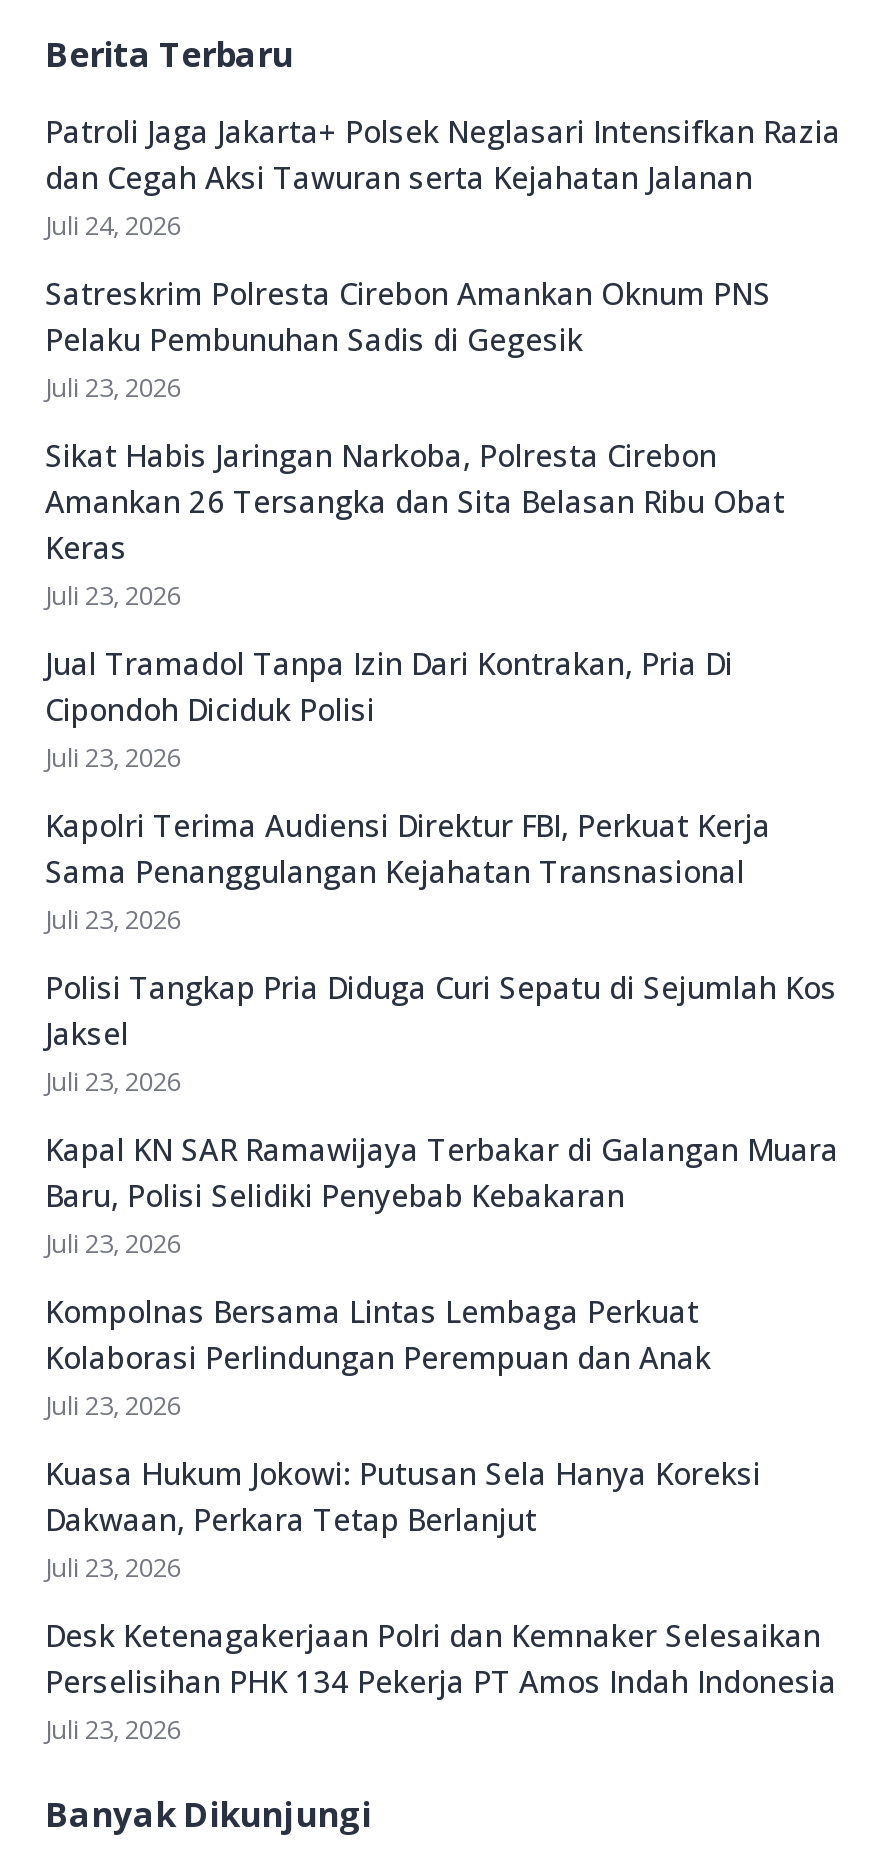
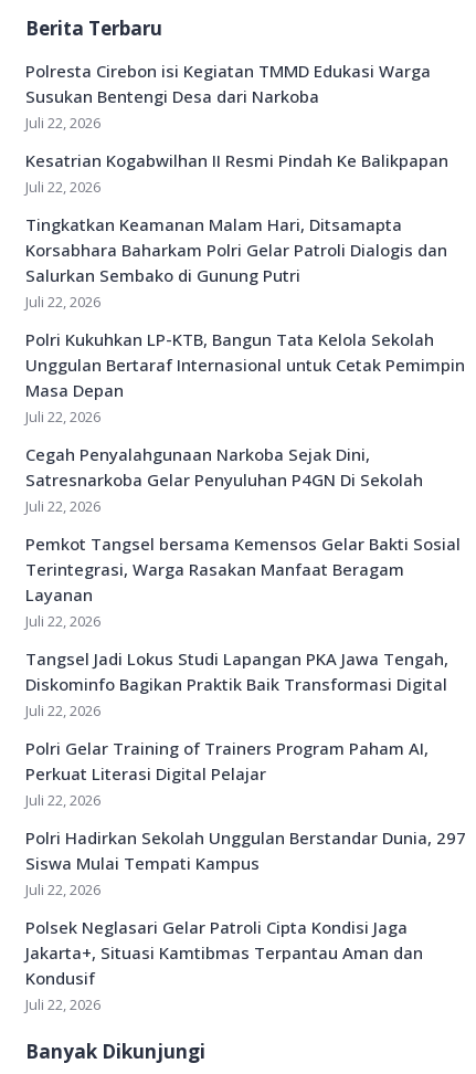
[45,111,841,243] Patroli Jaga Jakarta+ Polsek Neglasari Intensifkan Razia | dan Cegah Aksi Tawuran serta Kejahatan Jalanan | Juli 24, 2026 -> [25,59,431,132] Polresta Cirebon isi Kegiatan TMMD Edukasi Warga | Susukan Bentengi Desa dari Narkoba | Juli 22, 2026
[45,273,771,405] Satreskrim Polresta Cirebon Amankan Oknum PNS | Pelaku Pembunuhan Sadis di Gegesik | Juli 23, 2026 -> [25,149,448,196] Kesatrian Kogabwilhan II Resmi Pindah Ke Balikpapan | Juli 22, 2026
[45,435,785,613] Sikat Habis Jaringan Narkoba, Polresta Cirebon | Amankan 26 Tersangka dan Sita Belasan Ribu Obat | Keras | Juli 23, 2026 -> [25,213,447,311] Tingkatkan Keamanan Malam Hari, Ditsamapta | Korsabhara Baharkam Polri Gelar Patroli Dialogis dan | Salurkan Sembako di Gunung Putri | Juli 22, 2026
[45,643,733,775] Jual Tramadol Tanpa Izin Dari Kontrakan, Pria Di | Cipondoh Diciduk Polisi | Juli 23, 2026 -> [25,328,465,426] Polri Kukuhkan LP-KTB, Bangun Tata Kelola Sekolah | Unggulan Bertaraf Internasional untuk Cetak Pemimpin | Masa Depan | Juli 22, 2026
[45,805,771,937] Kapolri Terima Audiensi Direktur FBI, Perkuat Kerja | Sama Penanggulangan Kejahatan Transnasional | Juli 23, 2026 -> [25,443,423,516] Cegah Penyalahgunaan Narkoba Sejak Dini, | Satresnarkoba Gelar Penyuluhan P4GN Di Sekolah | Juli 22, 2026
[45,967,837,1099] Polisi Tangkap Pria Diduga Curi Sepatu di Sejumlah Kos | Jaksel | Juli 23, 2026 -> [25,532,461,630] Pemkot Tangsel bersama Kemensos Gelar Bakti Sosial | Terintegrasi, Warga Rasakan Manfaat Beragam | Layanan | Juli 22, 2026
[45,1129,839,1261] Kapal KN SAR Ramawijaya Terbakar di Galangan Muara | Baru, Polisi Selidiki Penyebab Kebakaran | Juli 23, 2026 -> [25,647,448,720] Tangsel Jadi Lokus Studi Lapangan PKA Jawa Tengah, | Diskominfo Bagikan Praktik Baik Transformasi Digital | Juli 22, 2026
[45,1291,711,1423] Kompolnas Bersama Lintas Lembaga Perkuat | Kolaborasi Perlindungan Perempuan dan Anak | Juli 23, 2026 -> [25,737,429,809] Polri Gelar Training of Trainers Program Paham AI, | Perkuat Literasi Digital Pelajar | Juli 22, 2026
[45,1453,761,1585] Kuasa Hukum Jokowi: Putusan Sela Hanya Koreksi | Dakwaan, Perkara Tetap Berlanjut | Juli 23, 2026 -> [25,826,466,899] Polri Hadirkan Sekolah Unggulan Berstandar Dunia, 297 | Siswa Mulai Tempati Kampus | Juli 22, 2026
[45,1615,837,1747] Desk Ketenagakerjaan Polri dan Kemnaker Selesaikan | Perselisihan PHK 134 Pekerja PT Amos Indah Indonesia | Juli 23, 2026 -> [25,916,423,1014] Polsek Neglasari Gelar Patroli Cipta Kondisi Jaga | Jakarta+, Situasi Kamtibmas Terpantau Aman dan | Kondusif | Juli 22, 2026

